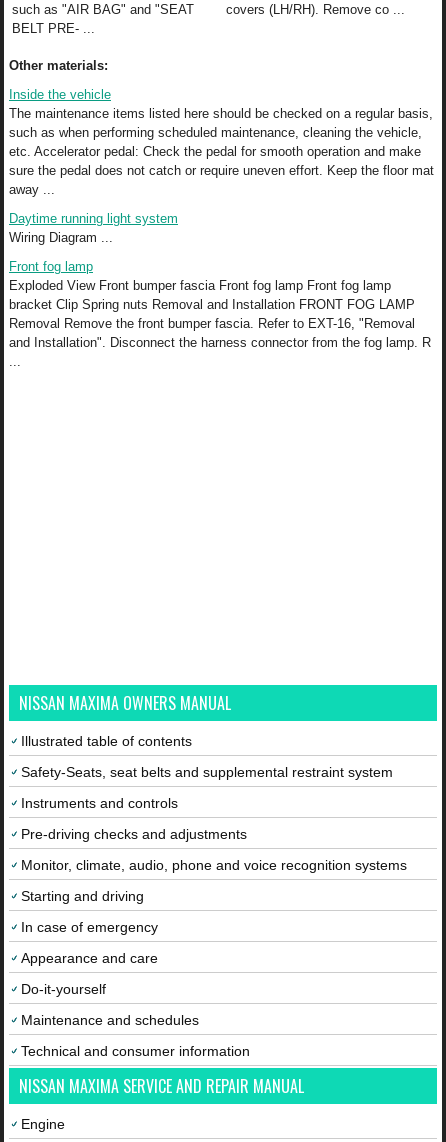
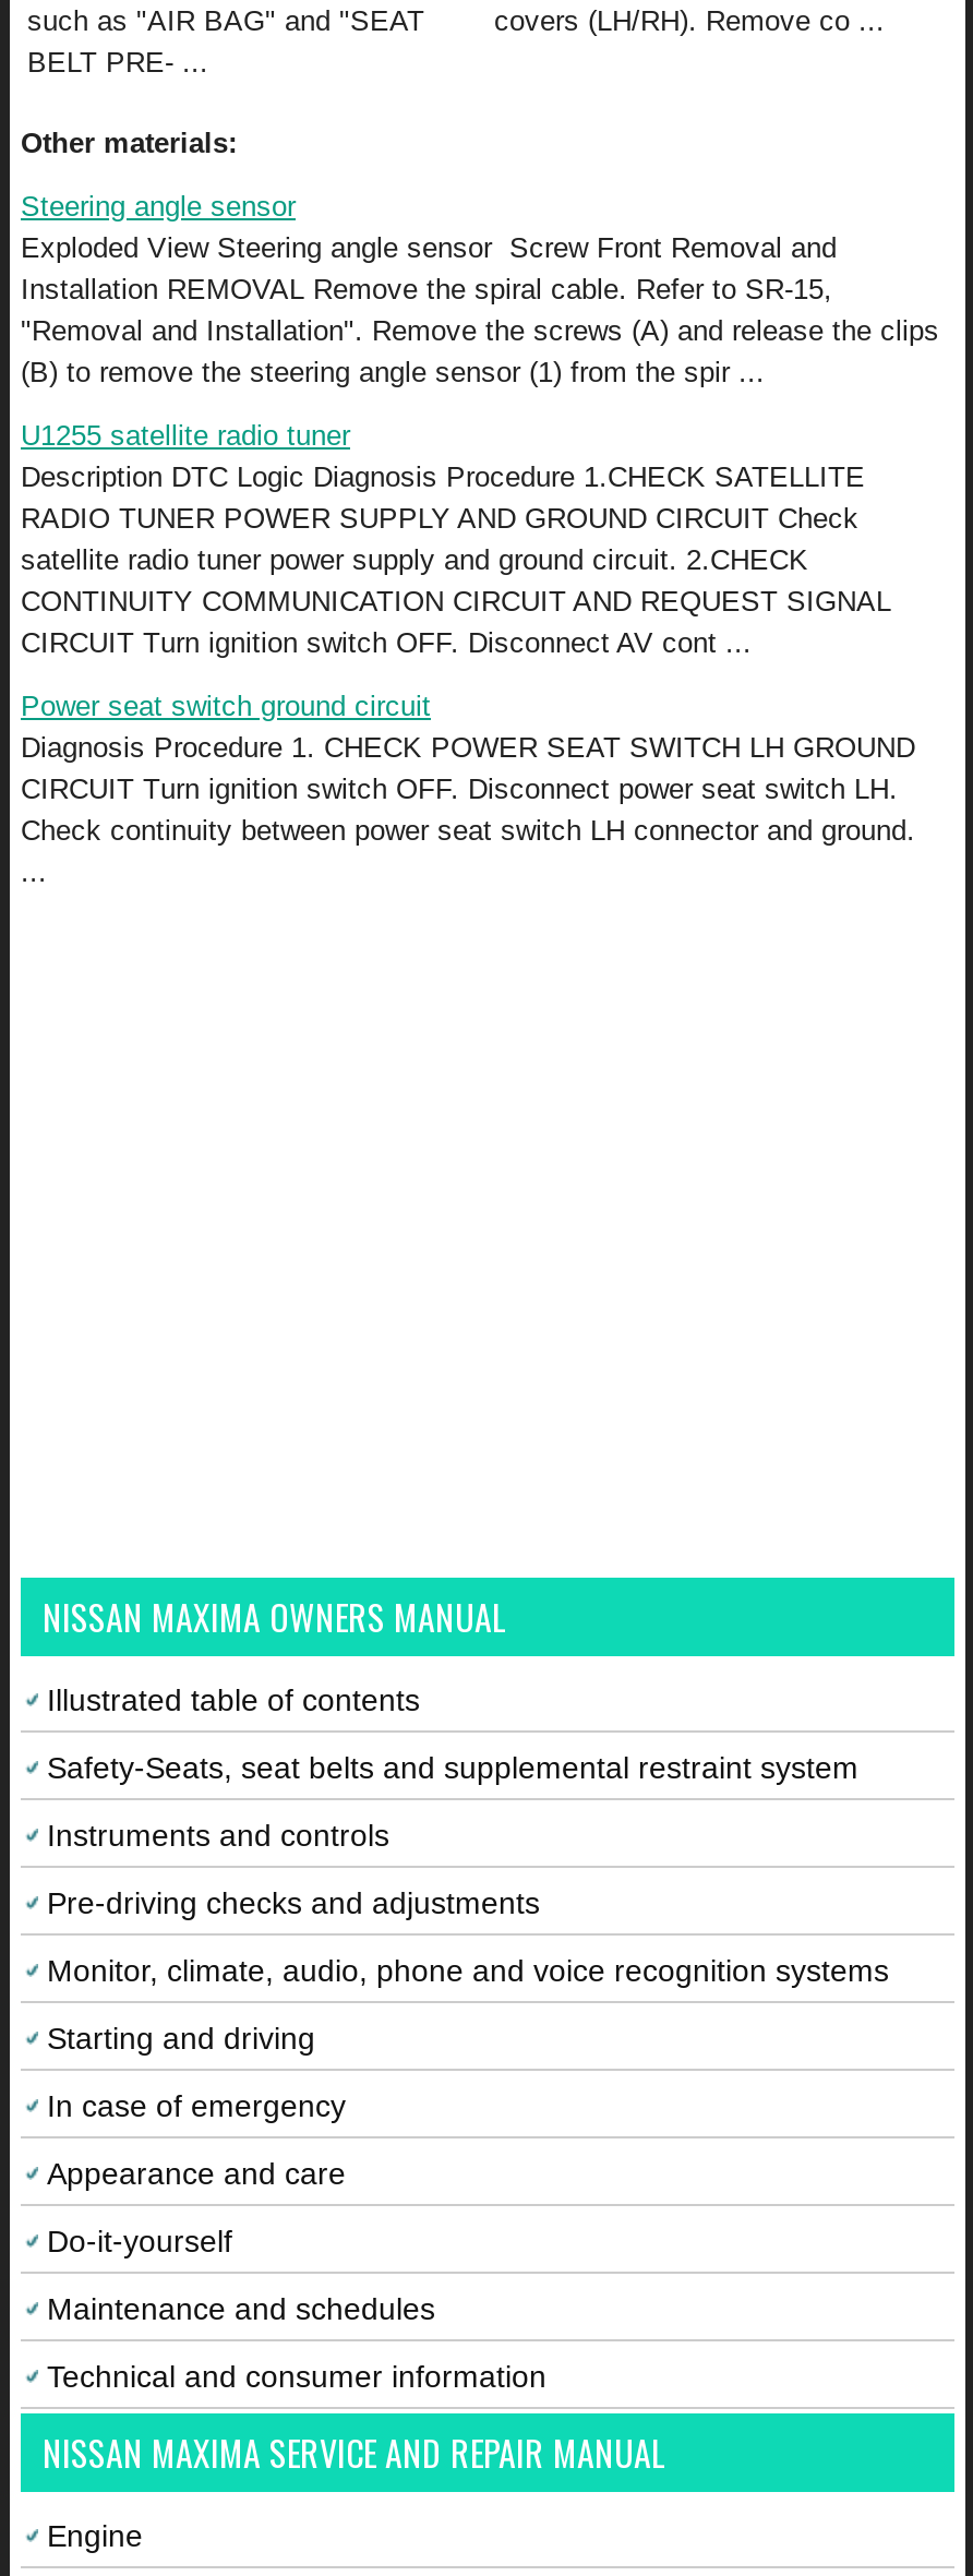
[9,87,434,197] Inside the vehicle | The maintenance items listed here should be checked on a regular basis, | such as when performing scheduled maintenance, cleaning the vehicle, | etc. Accelerator pedal: Check the pedal for smooth operation and make | sure the pedal does not catch or require uneven effort. Keep the floor mat | away ... -> [21,190,939,389] Steering angle sensor | Exploded View Steering angle sensor Screw Front Removal and | Installation REMOVAL Remove the spiral cable. Refer to SR-15, | "Removal and Installation". Remove the screws (A) and release the clips | (B) to remove the steering angle sensor (1) from the spir ...
[9,211,178,245] Daytime running light system | Wiring Diagram ... -> [21,419,891,659] U1255 satellite radio tuner | Description DTC Logic Diagnosis Procedure 1.CHECK SATELLITE | RADIO TUNER POWER SUPPLY AND GROUND CIRCUIT Check | satellite radio tuner power supply and ground circuit. 2.CHECK | CONTINUITY COMMUNICATION CIRCUIT AND REQUEST SIGNAL | CIRCUIT Turn ignition switch OFF. Disconnect AV cont ...
[9,259,431,350] Front fog lamp | Exploded View Front bumper fascia Front fog lamp Front fog lamp | bracket Clip Spring nuts Removal and Installation FRONT FOG LAMP | Removal Remove the front bumper fascia. Refer to EXT-16, "Removal | and Installation". Disconnect the harness connector from the fog lamp. R -> [21,690,933,847] Power seat switch ground circuit | Diagnosis Procedure 1. CHECK POWER SEAT SWITCH LH GROUND | CIRCUIT Turn ignition switch OFF. Disconnect power seat switch LH. | Check continuity between power seat switch LH connector and ground.

